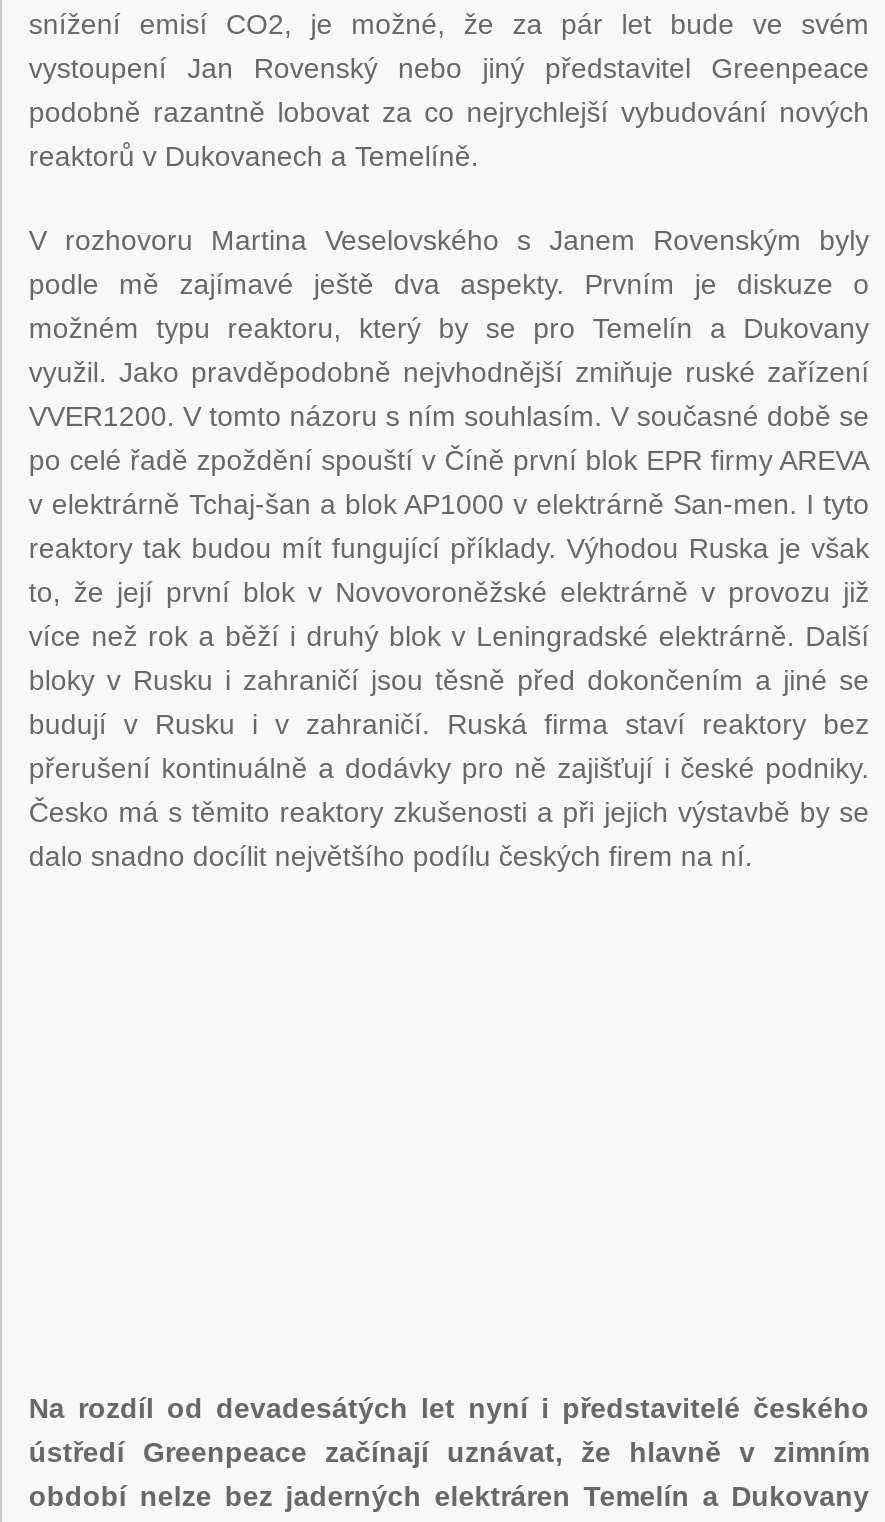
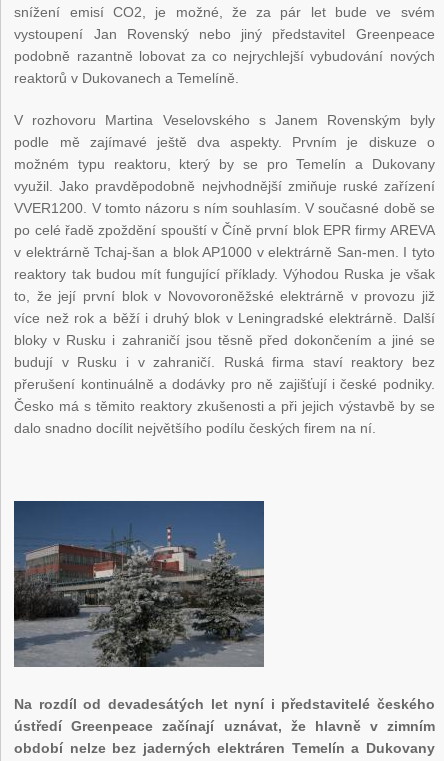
none -> [13,500,265,668] [image]

